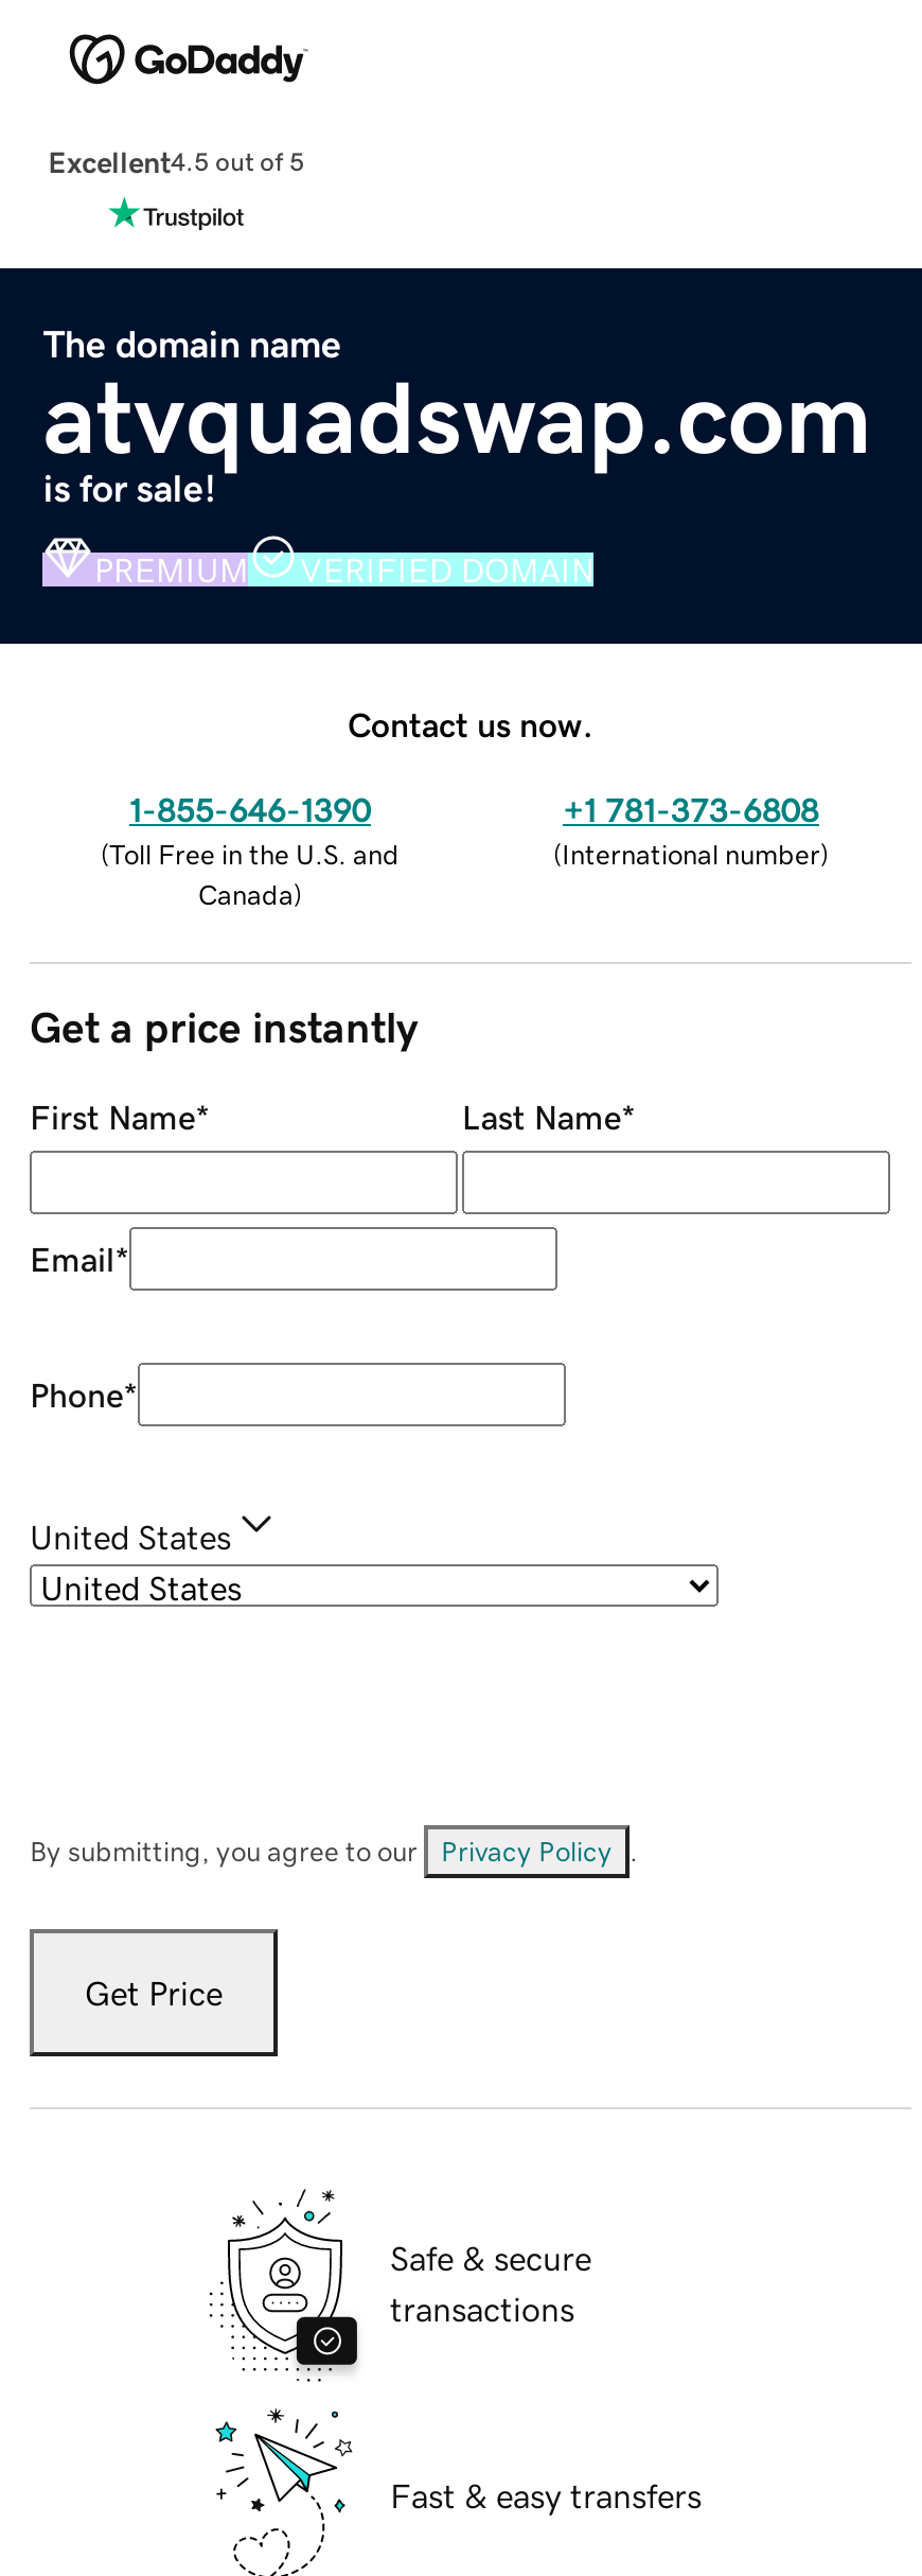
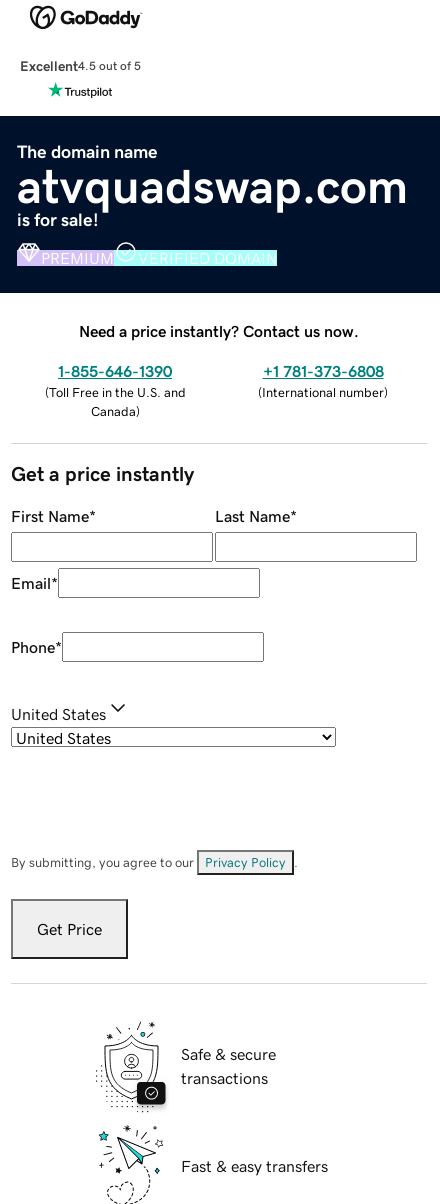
[348,707,593,740] Contact us now. -> [79,323,359,339] Need a price instantly? Contact us now.

